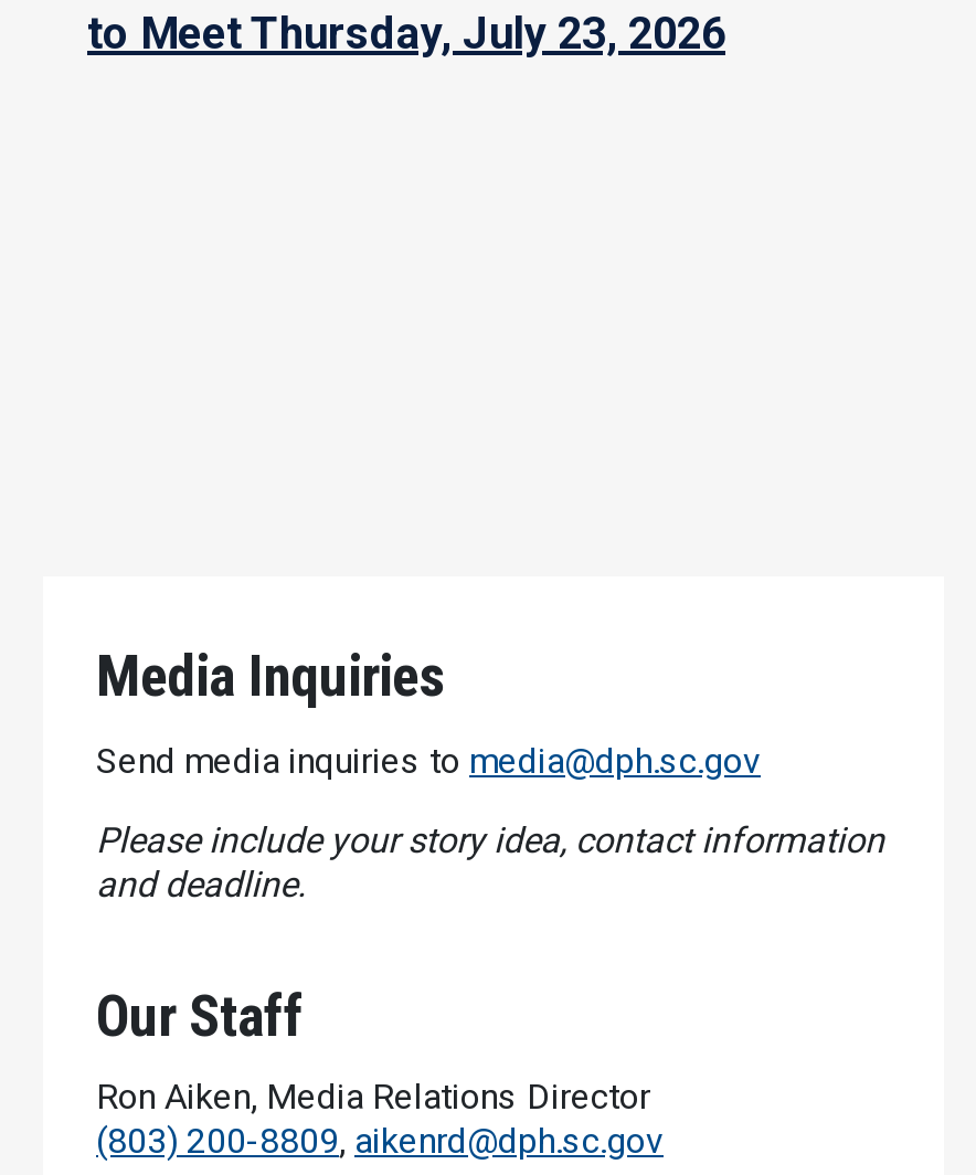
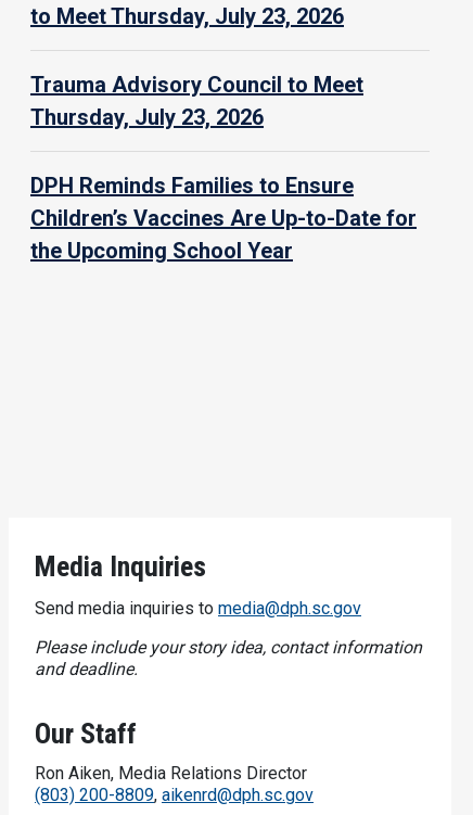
none -> [30,72,417,264] Trauma Advisory Council to Meet | Thursday, July 23, 2026 | DPH Reminds Families to Ensure | Children’s Vaccines Are Up-to-Date for | the Upcoming School Year

